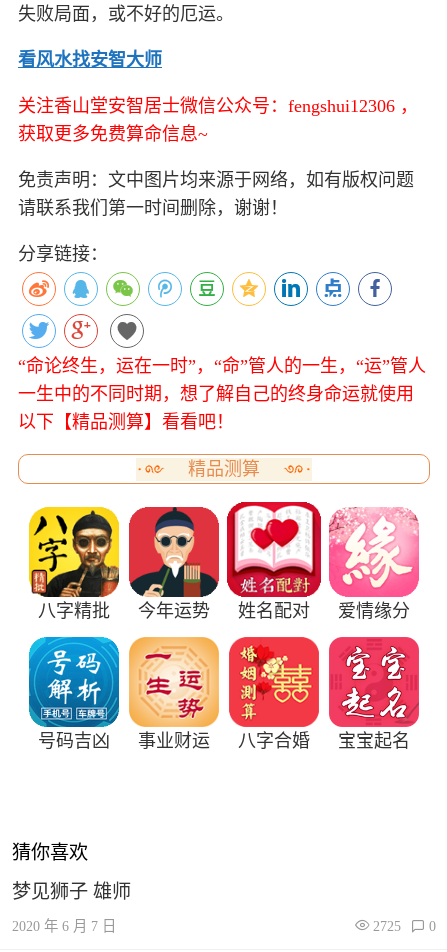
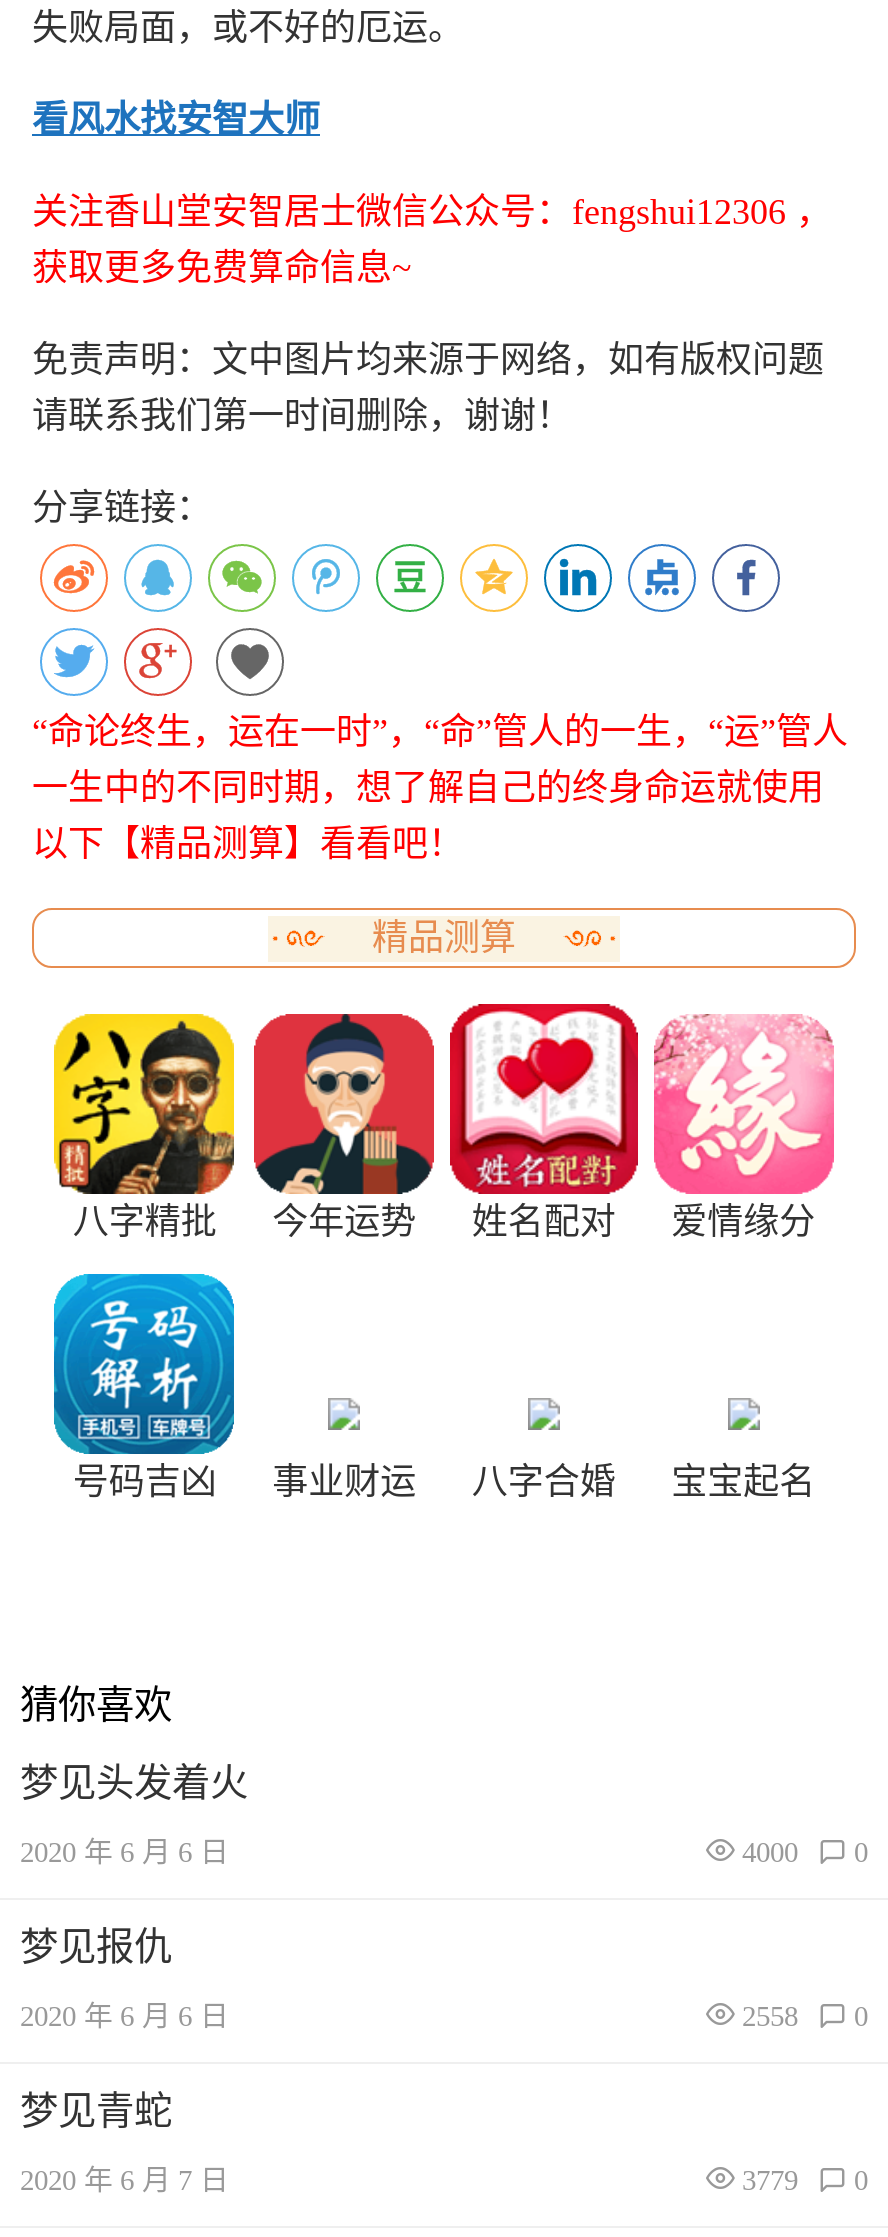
[128,636,220,728] [image] -> none
[228,636,320,728] [image] -> none
[328,636,420,728] [image] -> none
[12,881,131,902] 梦见狮子 雄师 -> [20,1762,868,2132] 梦见头发着火 | 2020 年 6 月 6 日 | 4000 | 0 | 梦见报仇 | 2020 年 6 月 6 日 | 2558 | 0 | 梦见青蛇
[373,918,436,934] 2725 0 -> [742,2164,868,2196] 3779 0

